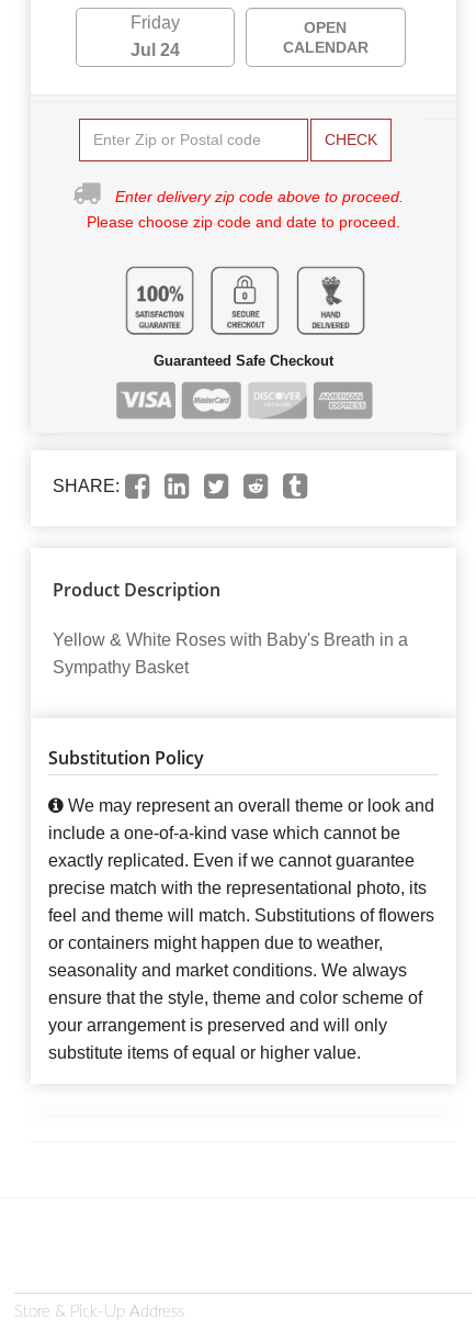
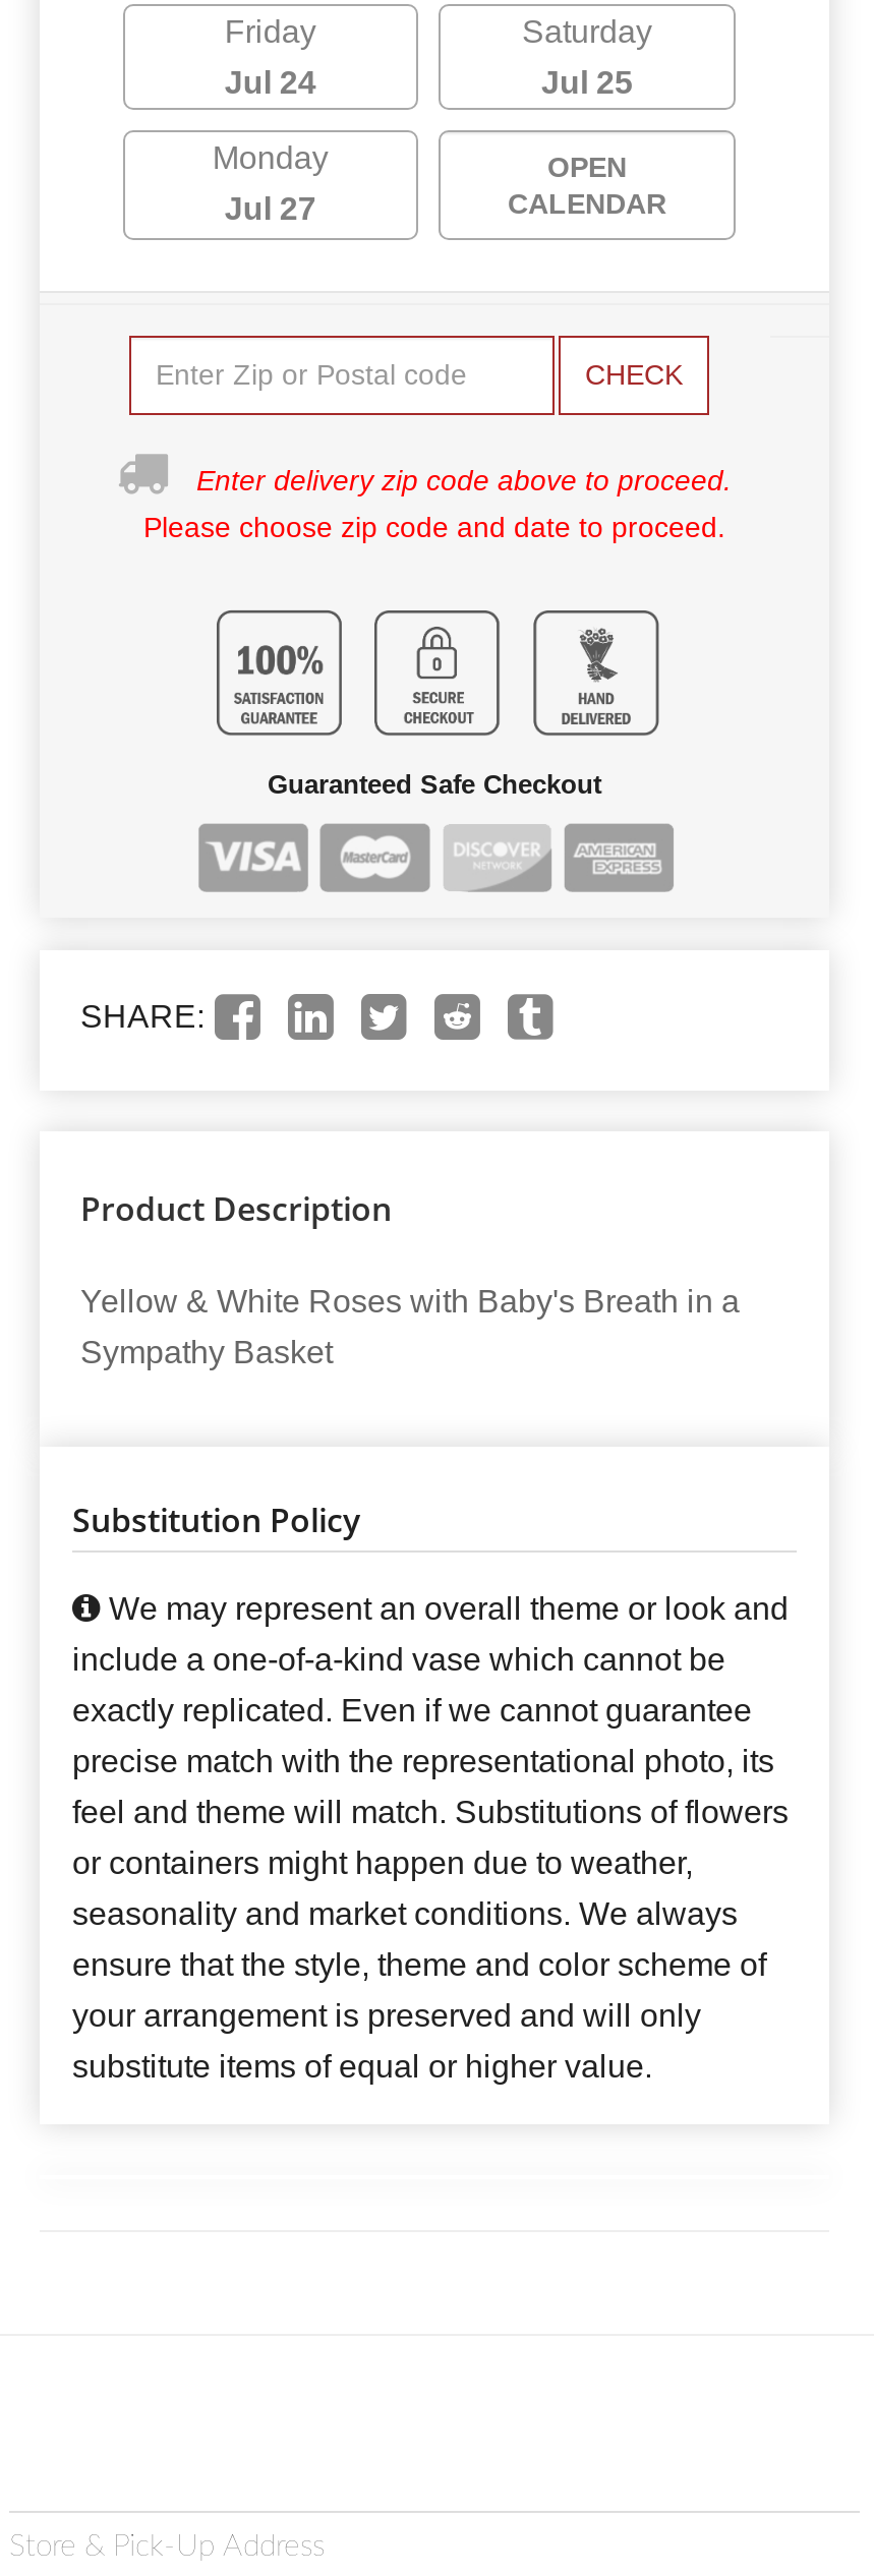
none -> [212,14,652,226] Saturday | Jul 25 | Monday | Jul 27

